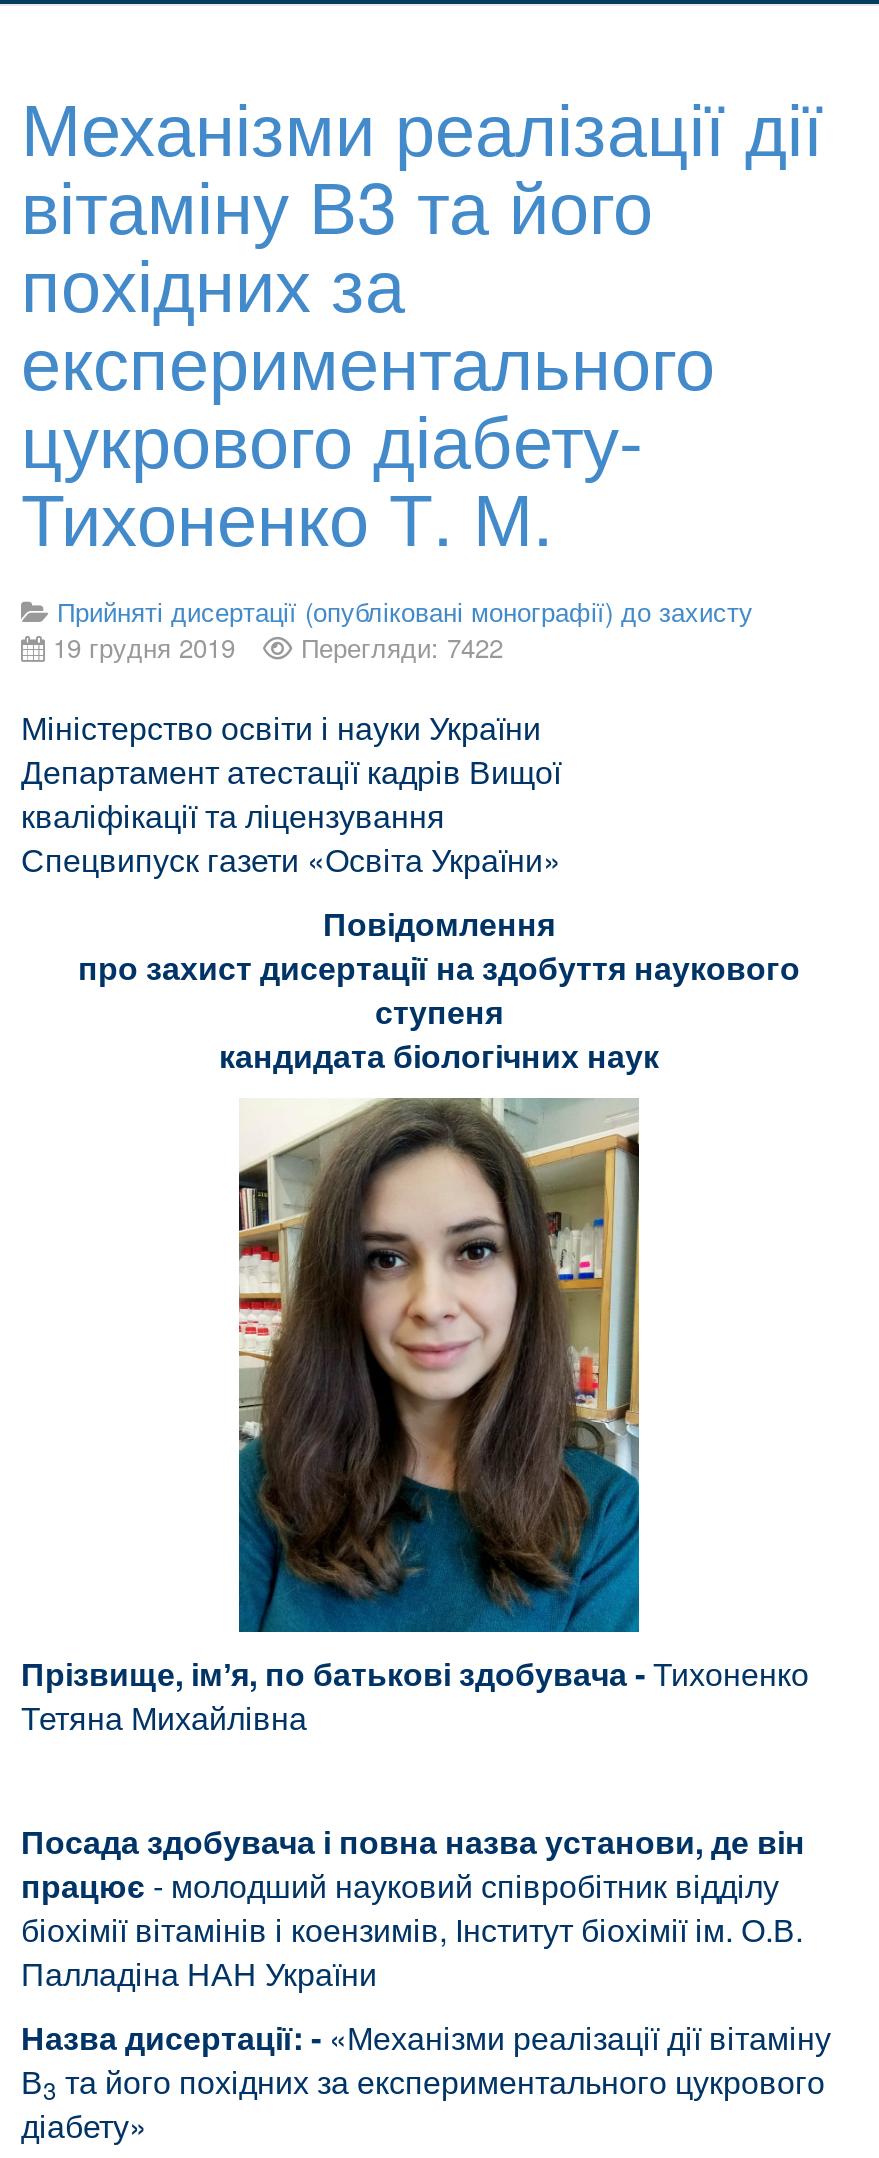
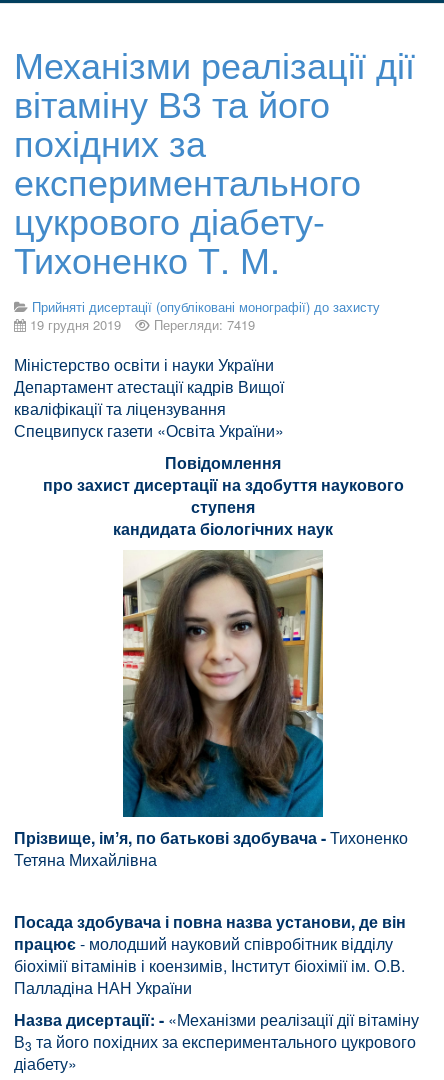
[53,628,503,666] 19 грудня 2019 Перегляди: 7422 -> [30,315,255,334] 19 грудня 2019 Перегляди: 7419

